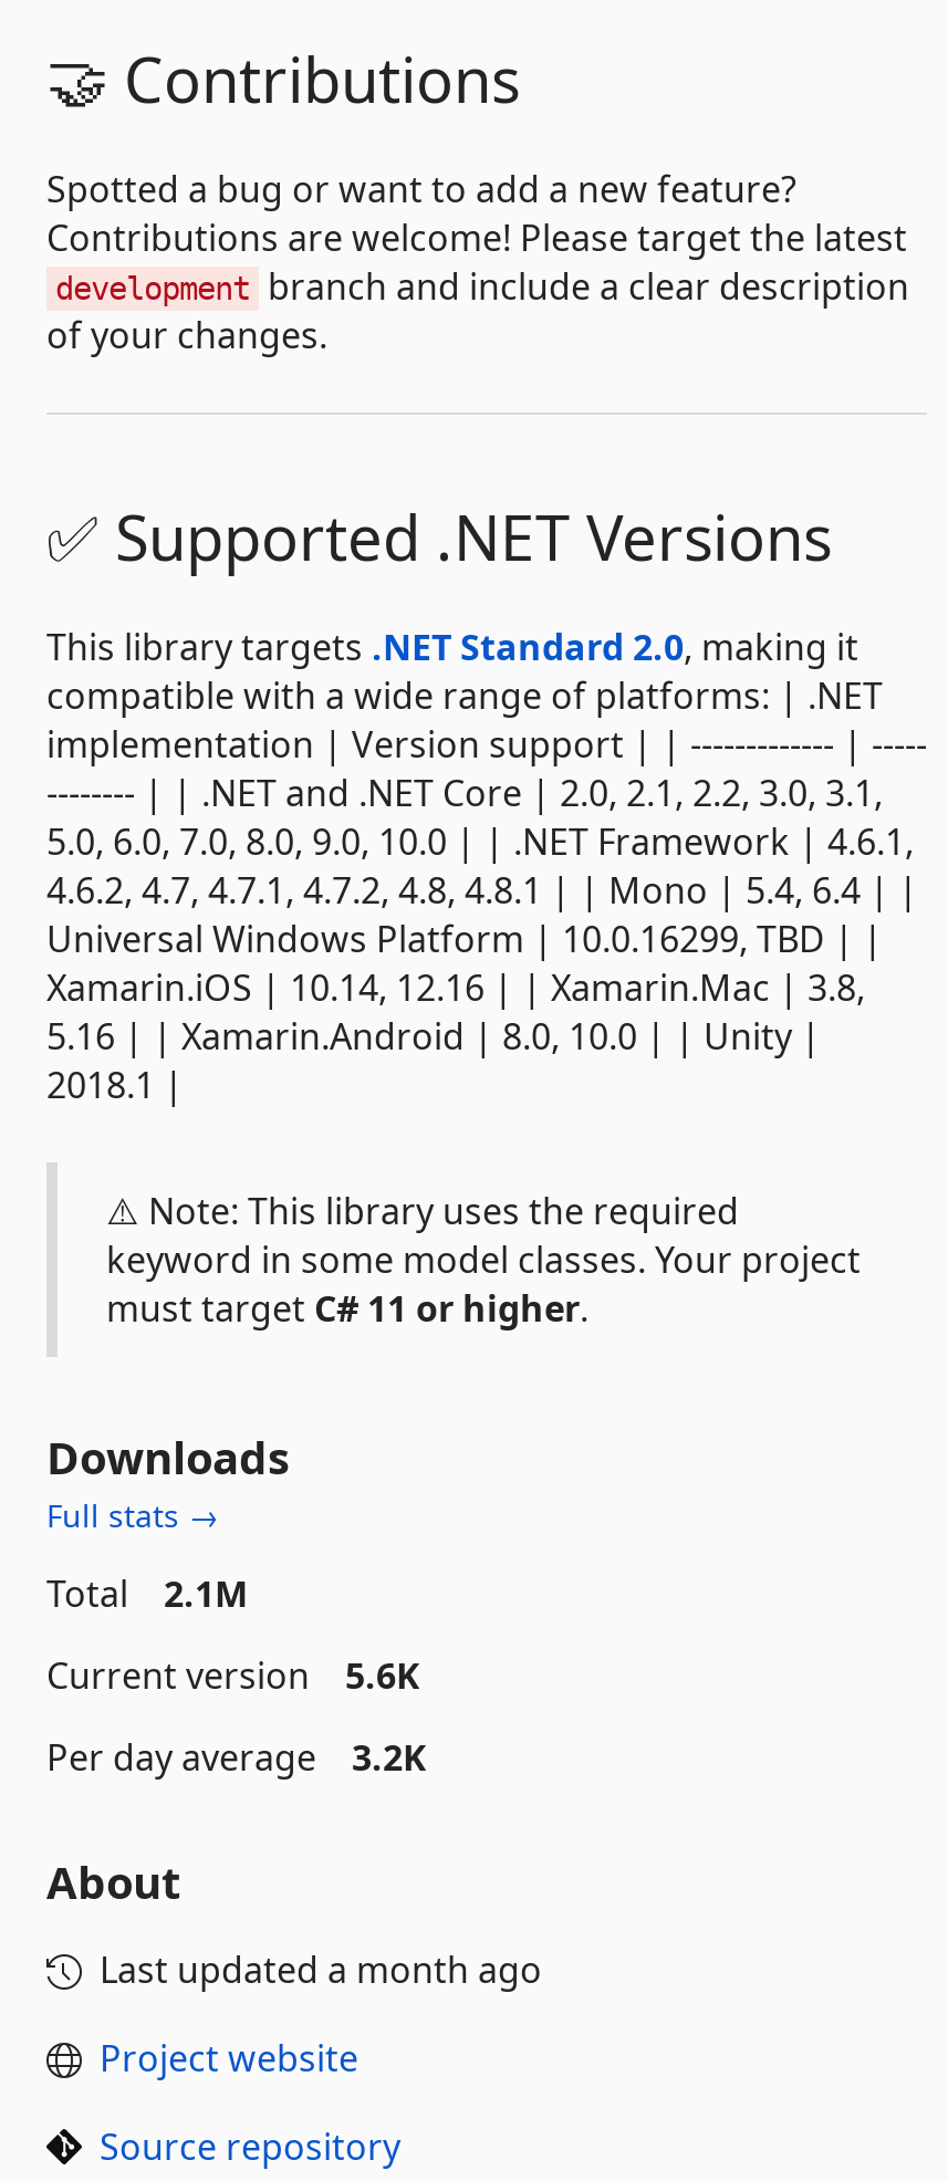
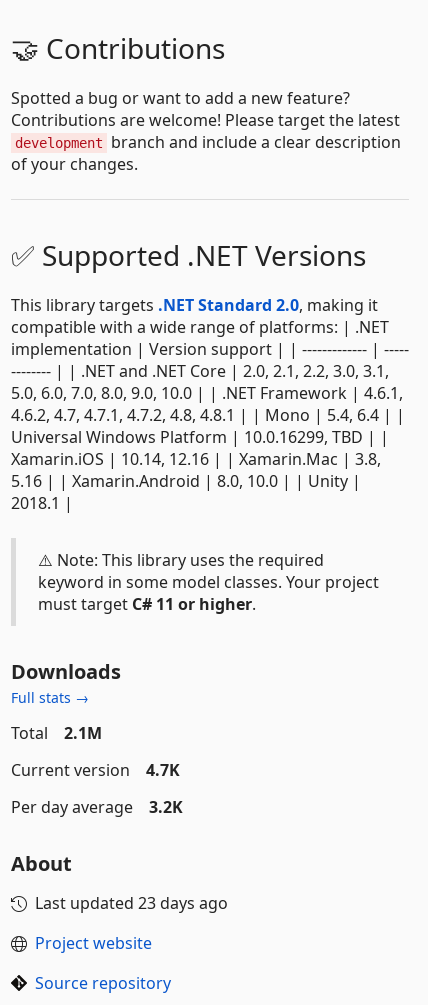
[46,1651,420,1700] Current version 5.6K -> [11,759,180,781] Current version 4.7K
[100,1945,542,1994] Last updated a month ago -> [35,892,228,914] Last updated 23 days ago

